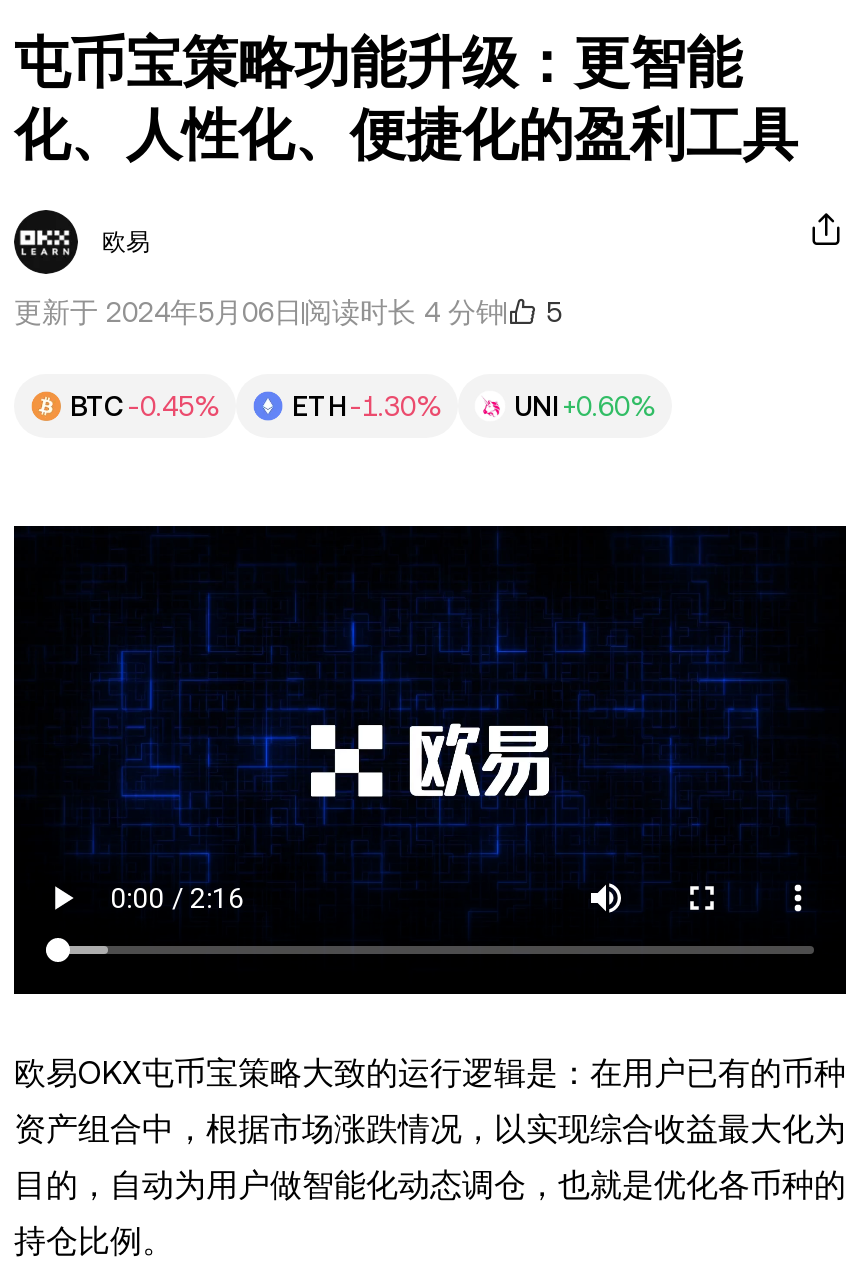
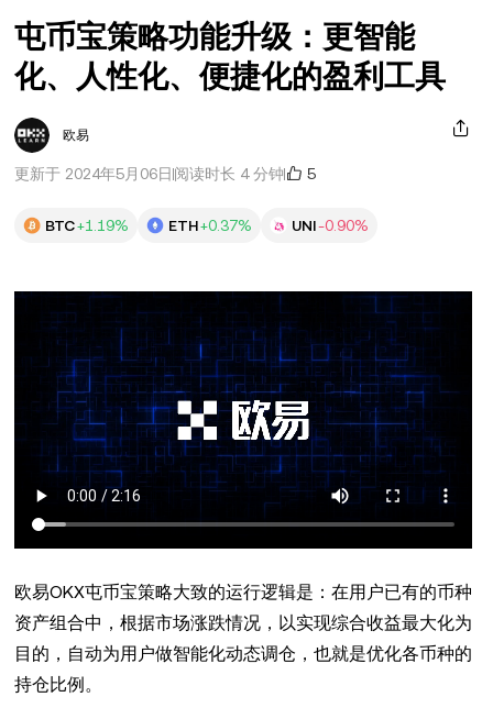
[70,390,220,422] BTC -0.45% -> [45,217,129,234] BTC +1.19%
[292,390,442,422] ETH -1.30% -> [168,217,252,234] ETH +0.37%
[514,390,656,422] UNI +0.60% -> [292,217,369,234] UNI -0.90%

